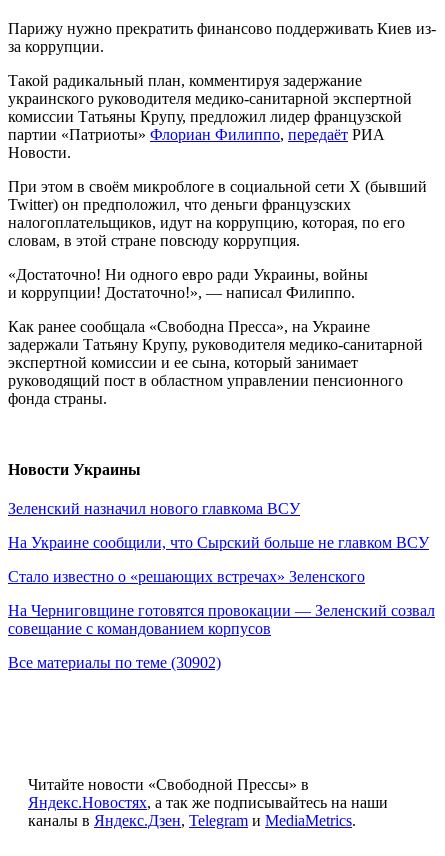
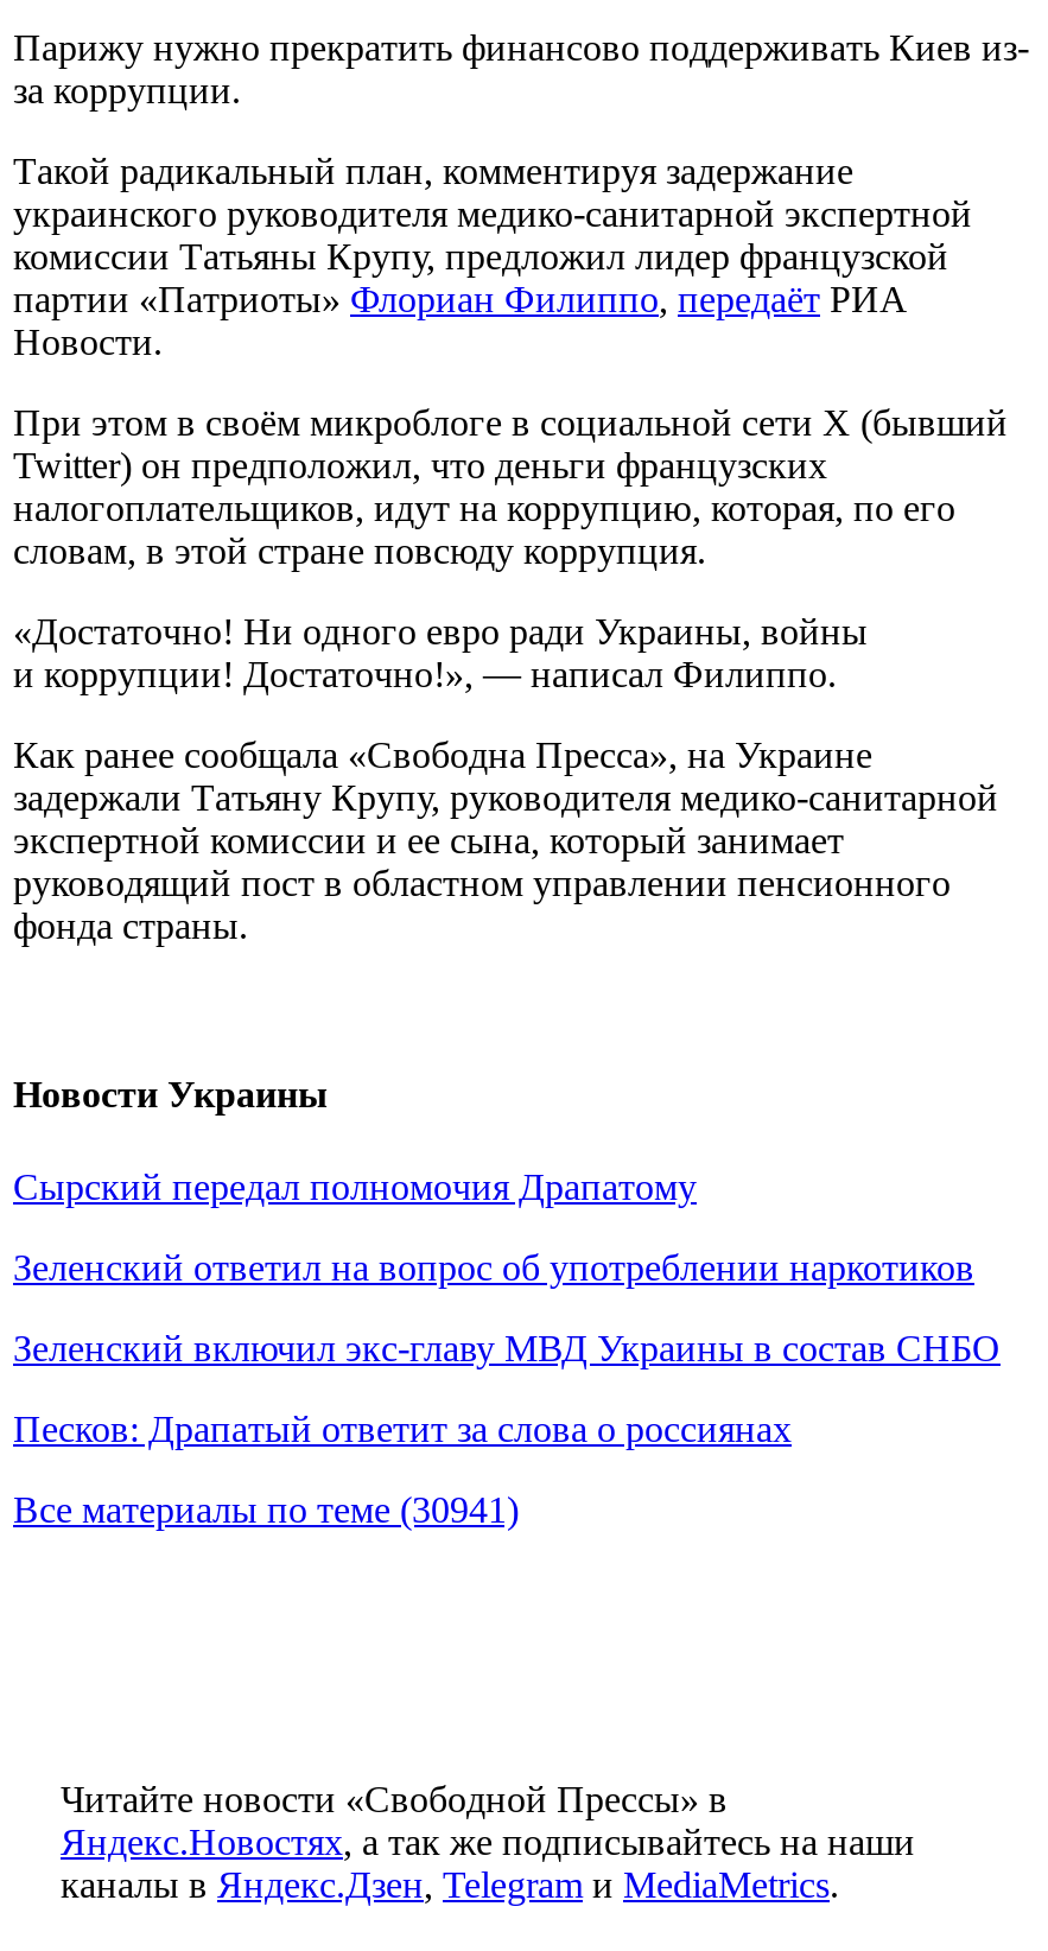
[8,500,300,517] Зеленский назначил нового главкома ВСУ -> [13,1167,697,1208] Сырский передал полномочия Драпатому
[8,534,429,551] На Украине сообщили, что Сырский больше не главком ВСУ -> [13,1248,974,1288] Зеленский ответил на вопрос об употреблении наркотиков
[8,568,365,585] Стало известно о «решающих встречах» Зеленского -> [13,1329,1001,1369] Зеленский включил экс-главу МВД Украины в состав СНБО
[8,602,435,637] На Черниговщине готовятся провокации — Зеленский созвал | совещание с командованием корпусов -> [13,1409,792,1450] Песков: Драпатый ответит за слова о россиянах
[8,654,221,671] Все материалы по теме (30902) -> [13,1490,519,1530] Все материалы по теме (30941)

